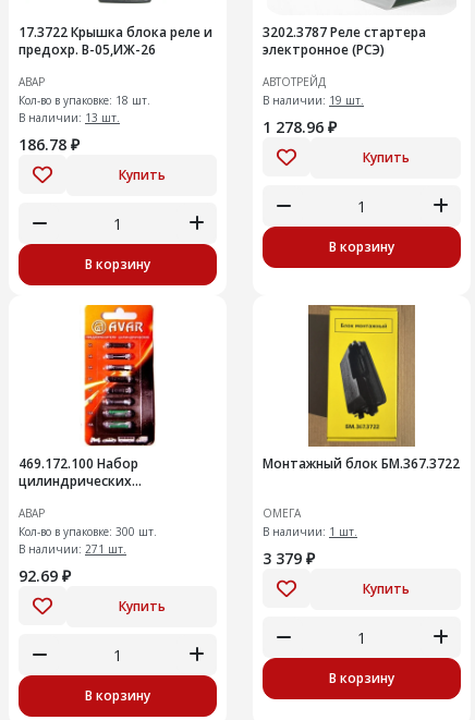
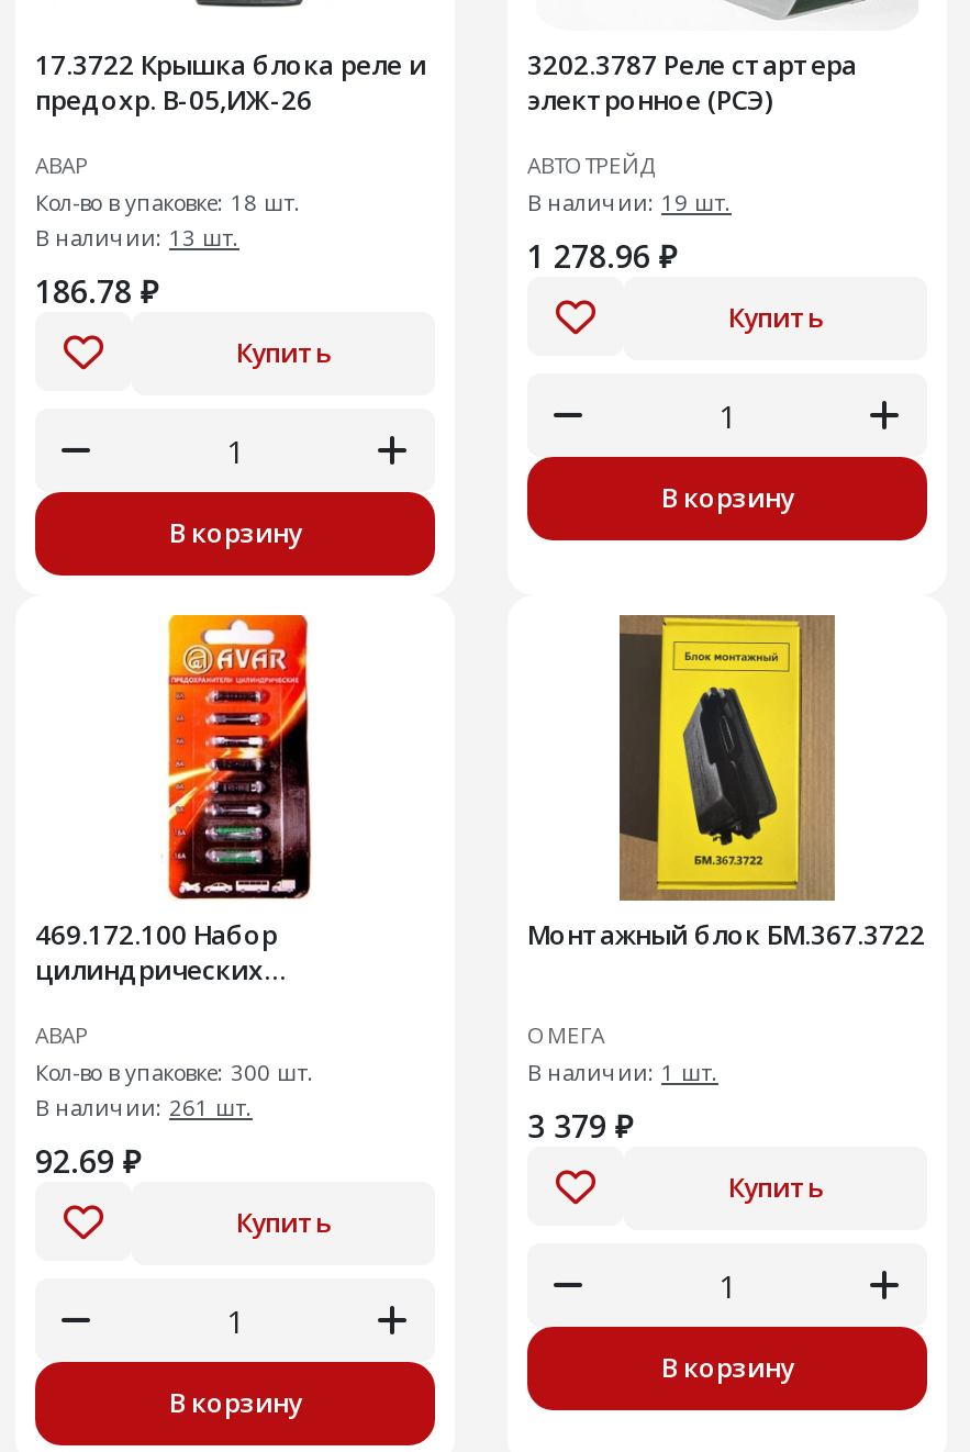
[19,541,126,557] В наличии: 271 шт. -> [35,1092,253,1123] В наличии: 261 шт.

